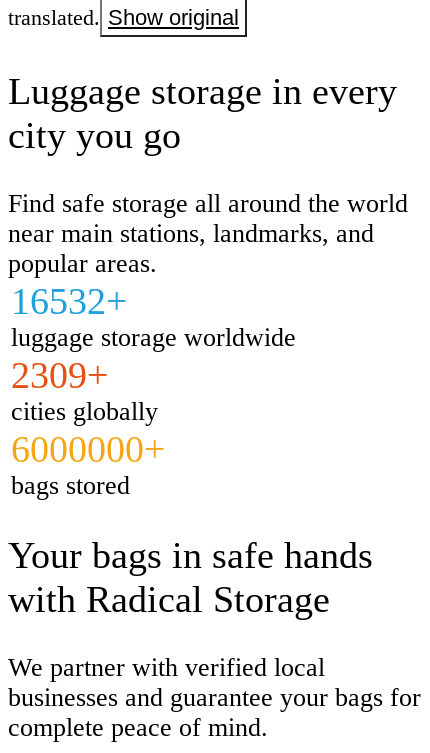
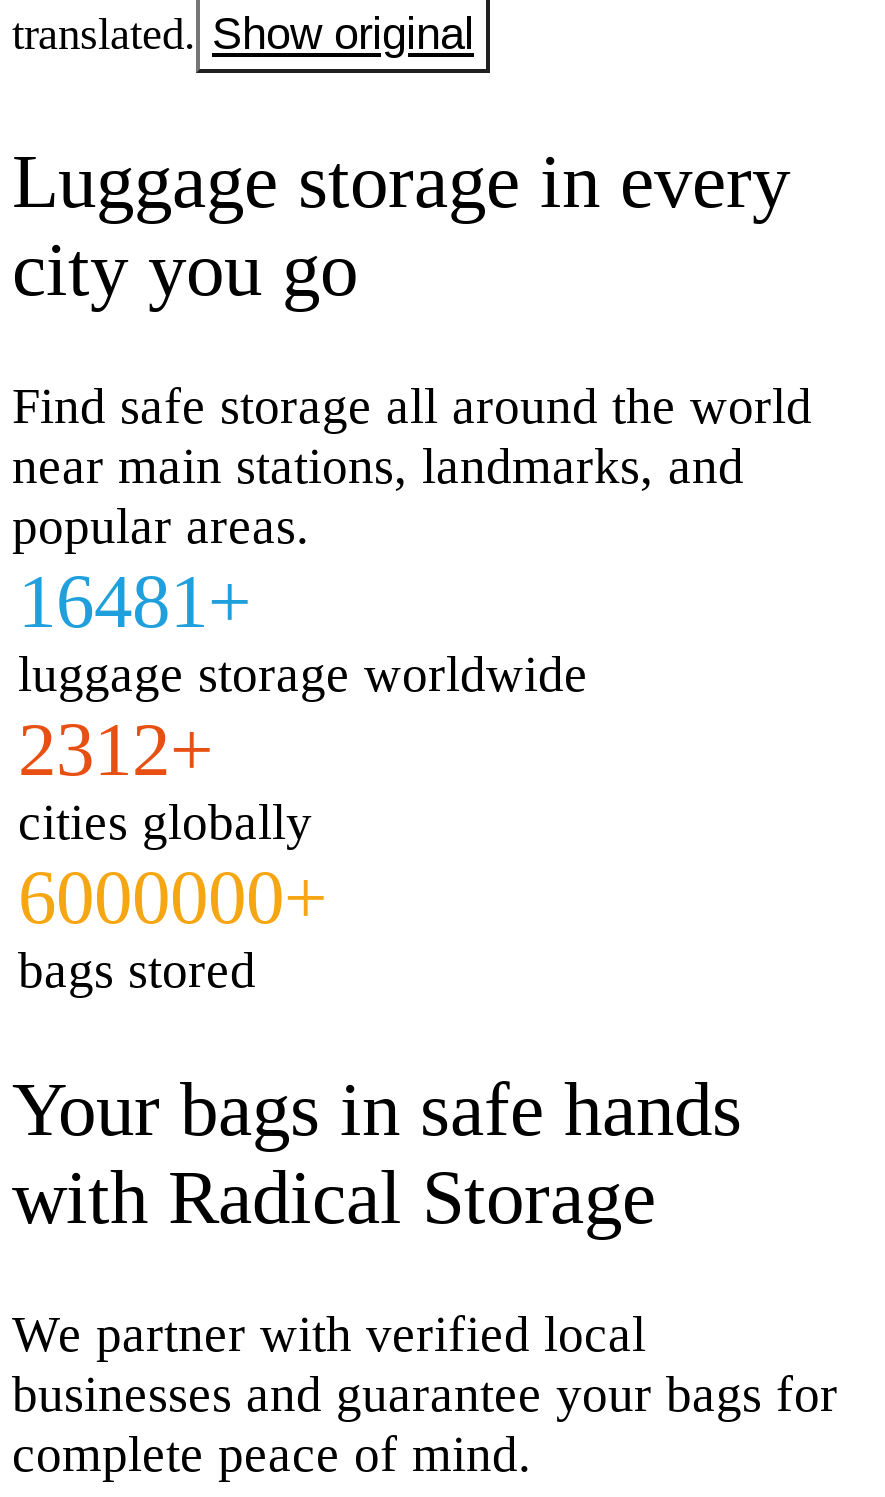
[11,280,127,322] 16532+ -> [18,559,250,643] 16481+
[11,354,108,396] 2309+ -> [18,707,212,791] 2312+

